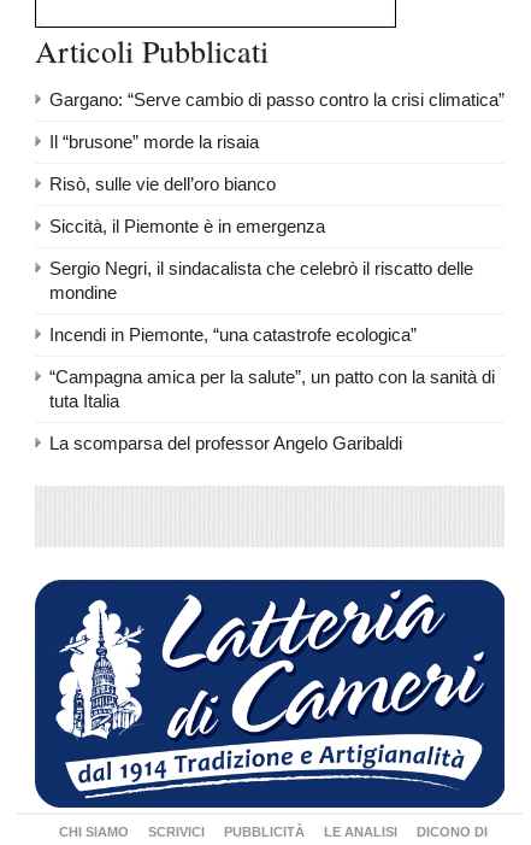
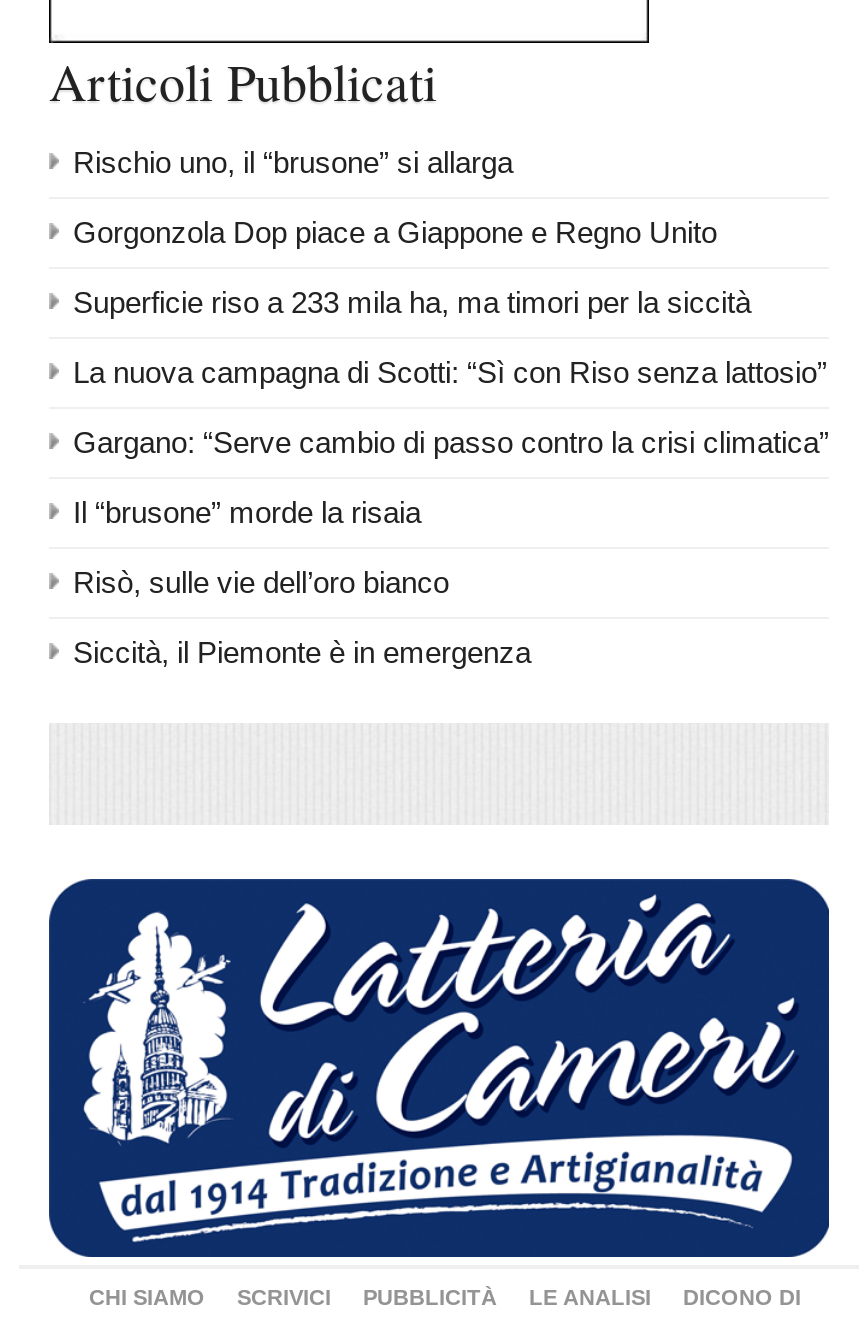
none -> [73,146,827,390] Rischio uno, il “brusone” si allarga | Gorgonzola Dop piace a Giappone e Regno Unito | Superficie riso a 233 mila ha, ma timori per la siccità | La nuova campagna di Scotti: “Sì con Riso senza lattosio”
moved [49,90,505,237] -> [73,426,829,670]: Gargano: “Serve cambio di passo contro la crisi climatica” | Il “brusone” morde la risaia | Risò, sulle vie dell’oro bianco | Siccità, il Piemonte è in emergenza
[49,258,495,454] Sergio Negri, il sindacalista che celebrò il riscatto delle | mondine | Incendi in Piemonte, “una catastrofe ecologica” | “Campagna amica per la salute”, un patto con la sanità di | tuta Italia | La scomparsa del professor Angelo Garibaldi -> none

